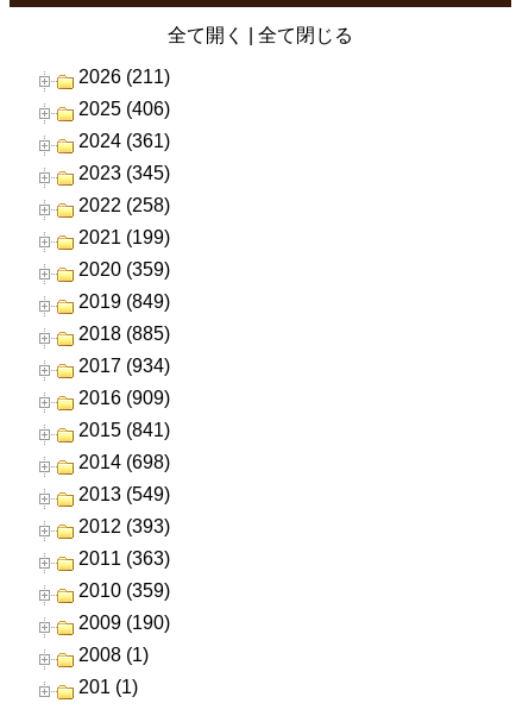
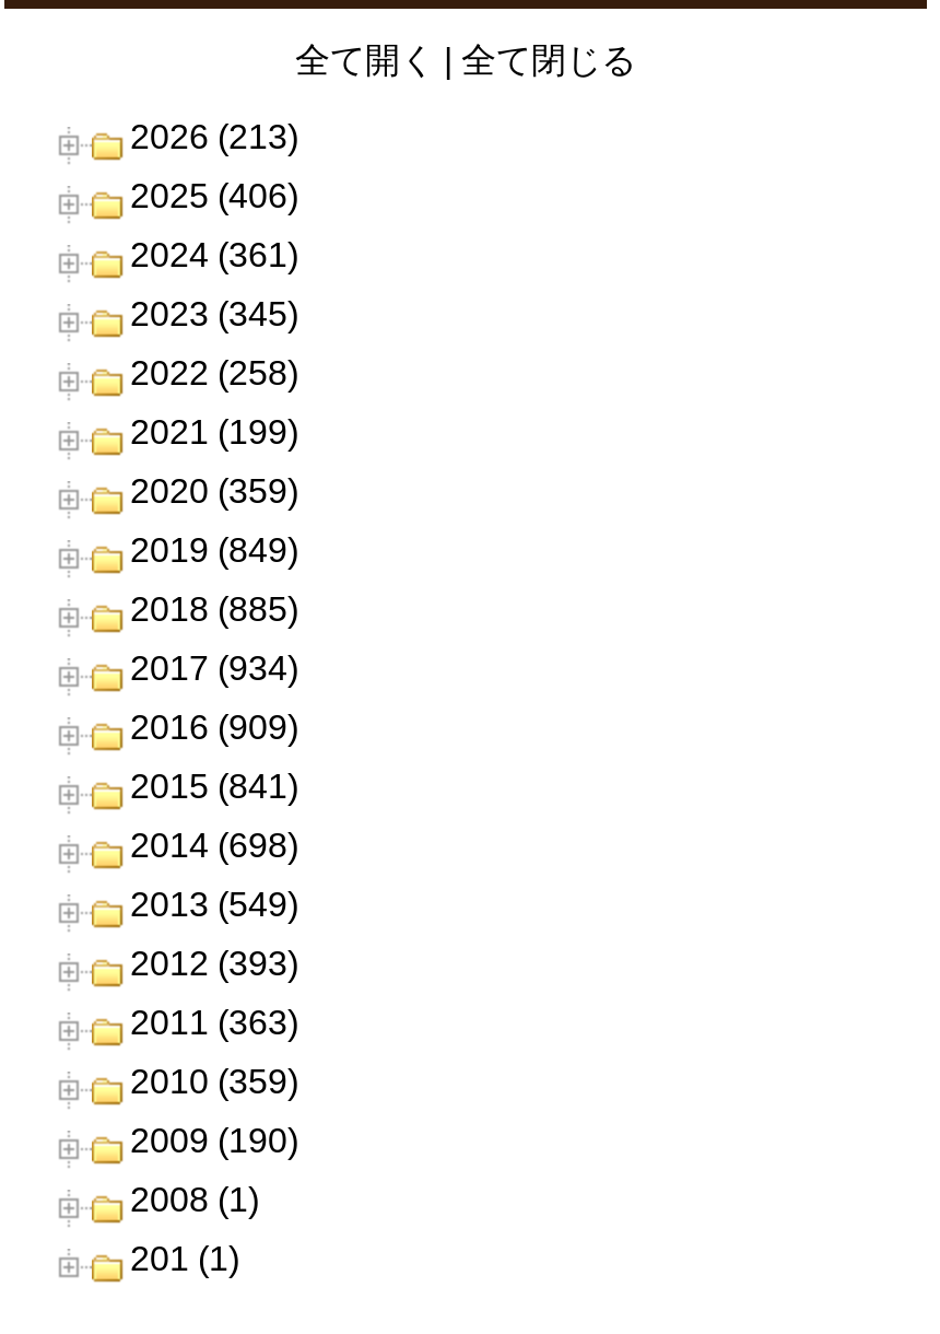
[78,67,169,87] 2026 (211) -> [130,119,298,156] 2026 (213)

